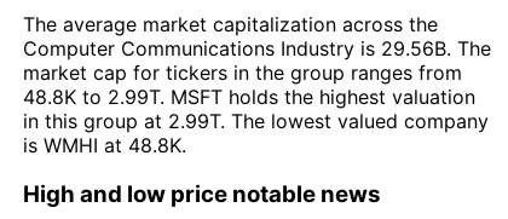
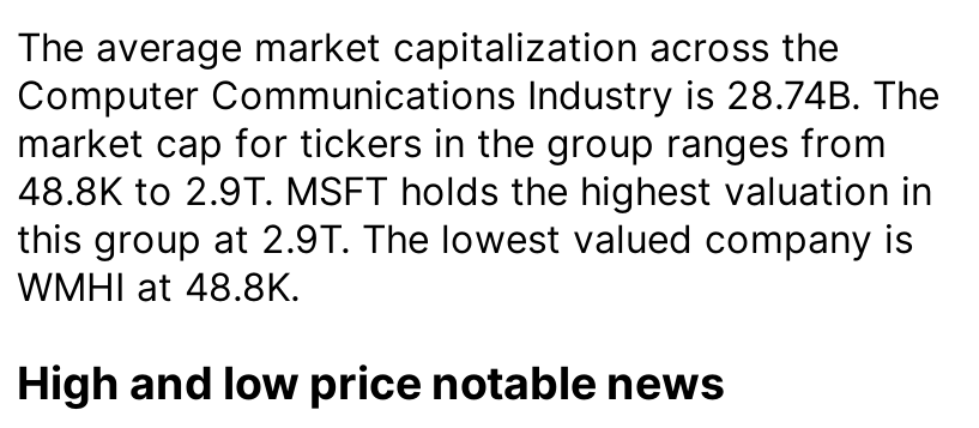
[23,36,491,61] Computer Communications Industry is 29.56B. The -> [17,71,939,119] Computer Communications Industry is 28.74B. The
[23,85,489,157] 48.8K to 2.99T. MSFT holds the highest valuation | in this group at 2.99T. The lowest valued company | is WMHI at 48.8K. -> [17,167,932,311] 48.8K to 2.9T. MSFT holds the highest valuation in | this group at 2.9T. The lowest valued company is | WMHI at 48.8K.

